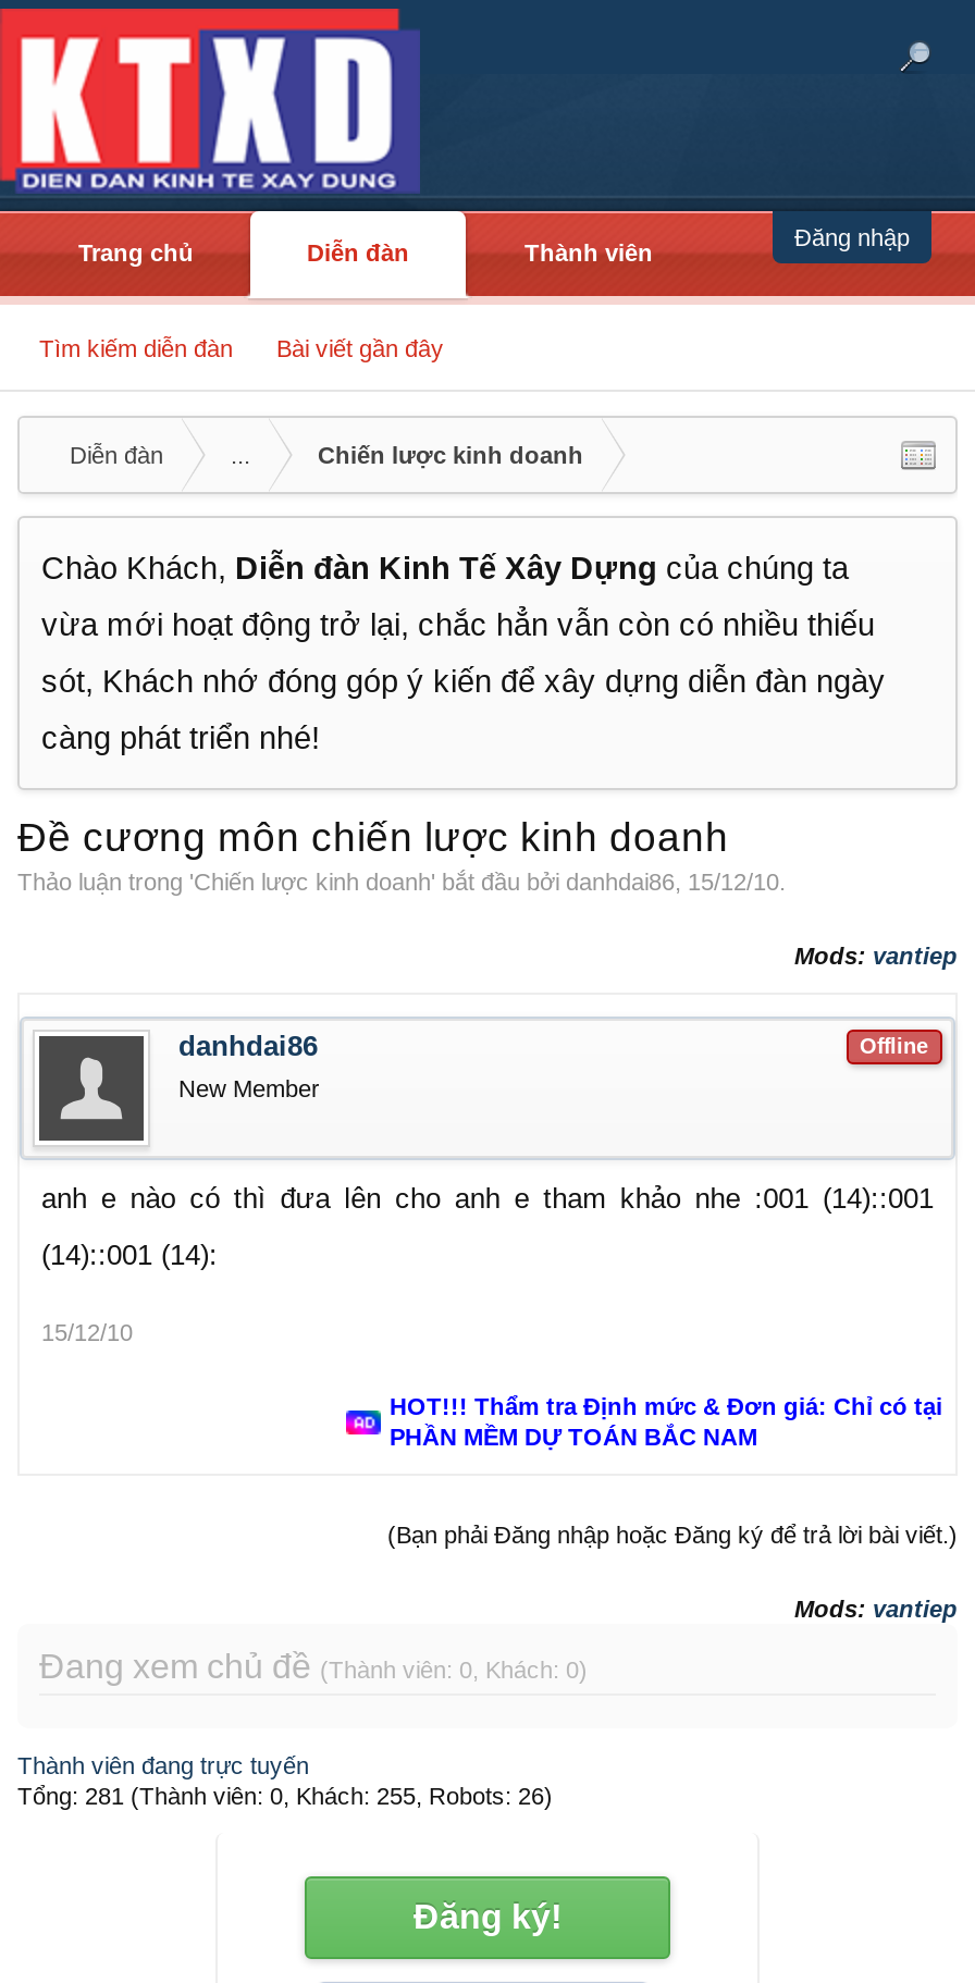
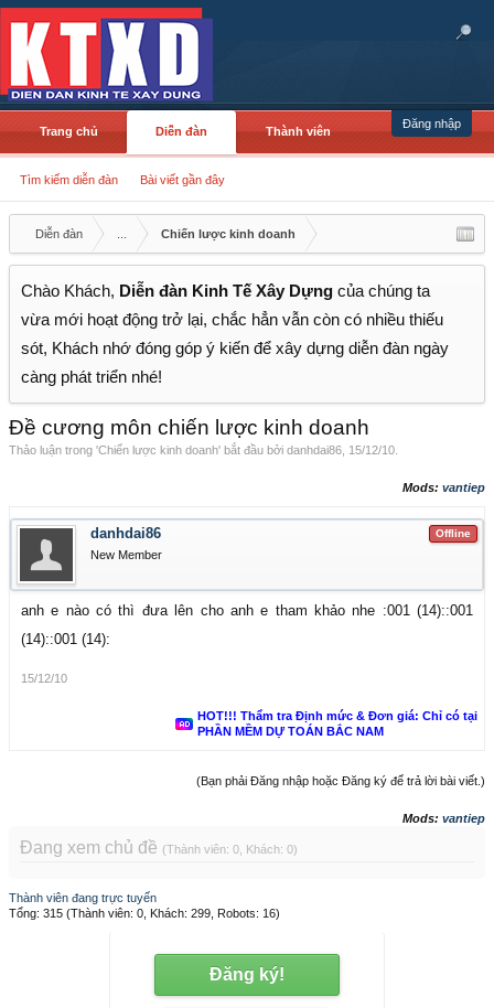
[17,1783,553,1809] Tổng: 281 (Thành viên: 0, Khách: 255, Robots: 26) -> [9,907,280,920] Tổng: 315 (Thành viên: 0, Khách: 299, Robots: 16)

